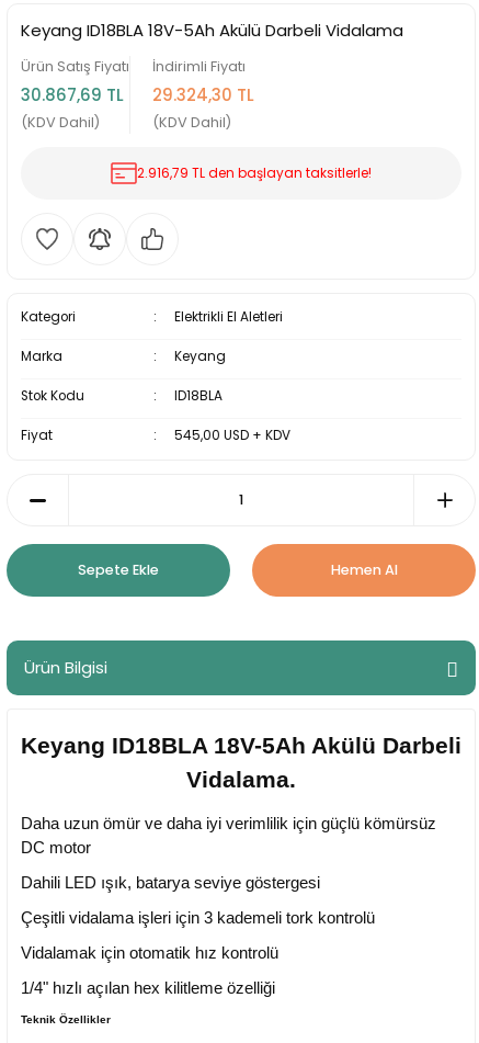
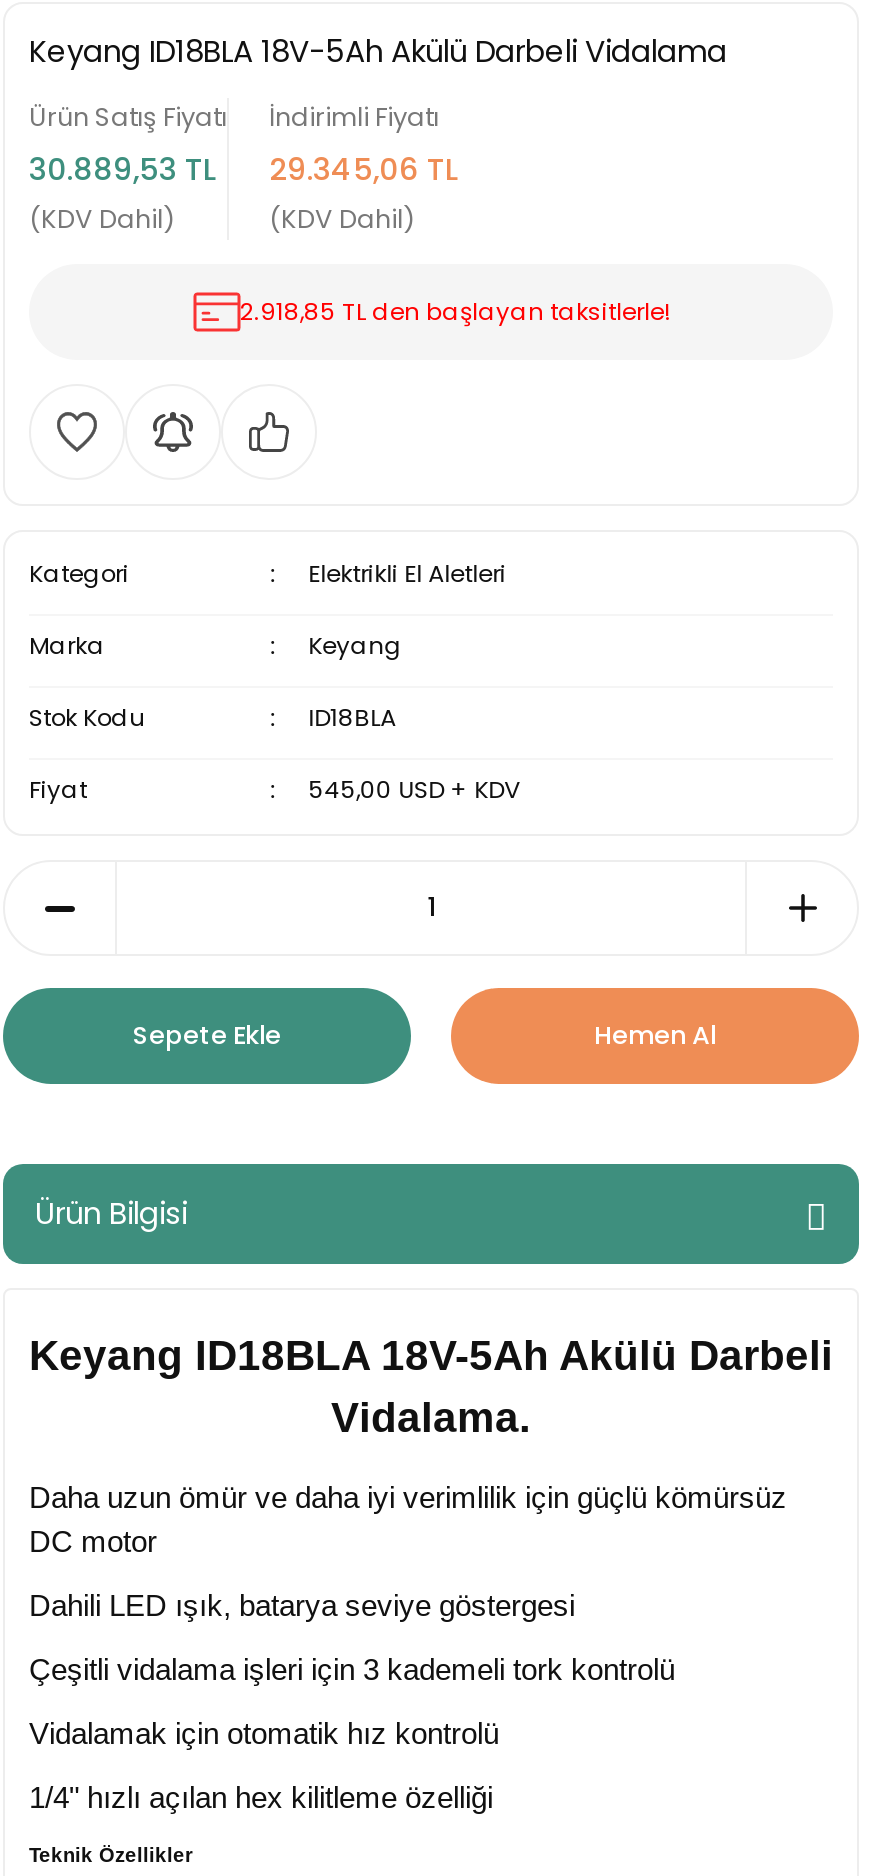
[21,83,124,106] 30.867,69 TL -> [29,148,217,190] 30.889,53 TL
[152,83,254,106] 29.324,30 TL -> [269,148,459,190] 29.345,06 TL
[137,164,372,182] 2.916,79 TL den başlayan taksitlerle! -> [240,295,670,327] 2.918,85 TL den başlayan taksitlerle!

